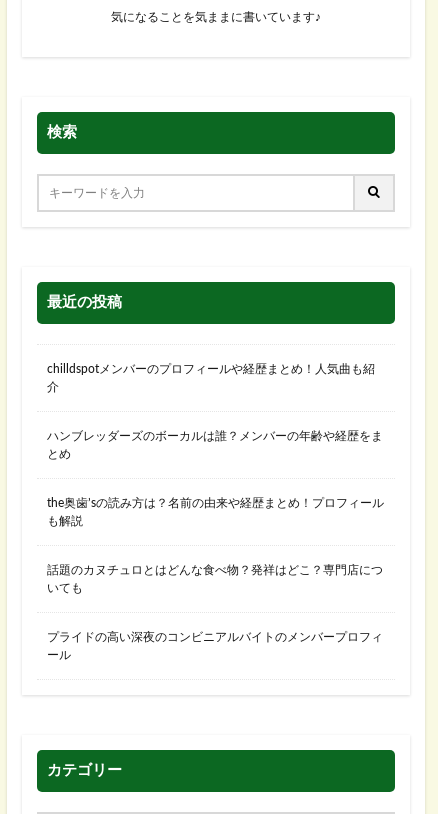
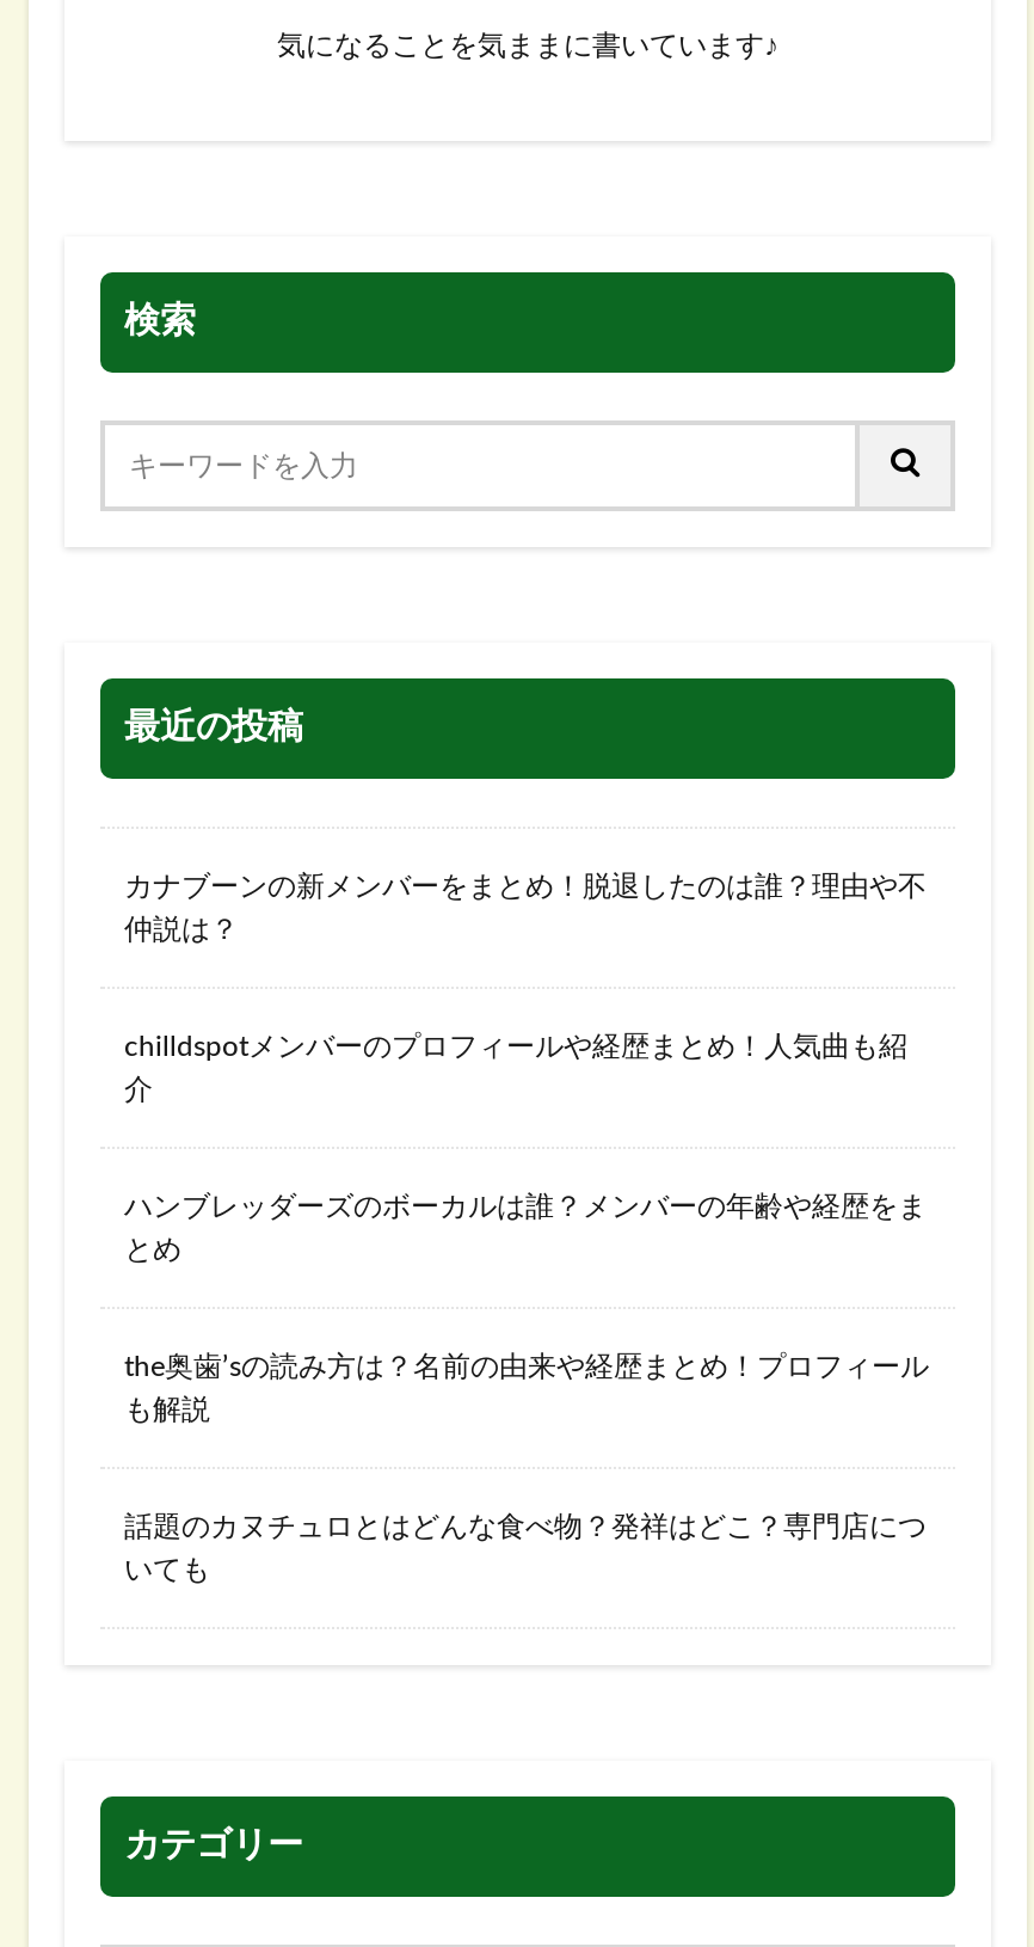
none -> [124,872,927,944] カナブーンの新メンバーをまとめ！脱退したのは誰？理由や不 | 仲説は？
moved [47,363,384,594] -> [124,1032,929,1584]: chilldspotメンバーのプロフィールや経歴まとめ！人気曲も紹 | 介 | ハンブレッダーズのボーカルは誰？メンバーの年齢や経歴をま | とめ | the奥歯’sの読み方は？名前の由来や経歴まとめ！プロフィール | も解説 | 話題のカヌチュロとはどんな食べ物？発祥はどこ？専門店につ | いても
[47,631,383,661] プライドの高い深夜のコンビニアルバイトのメンバープロフィ | ール -> none

